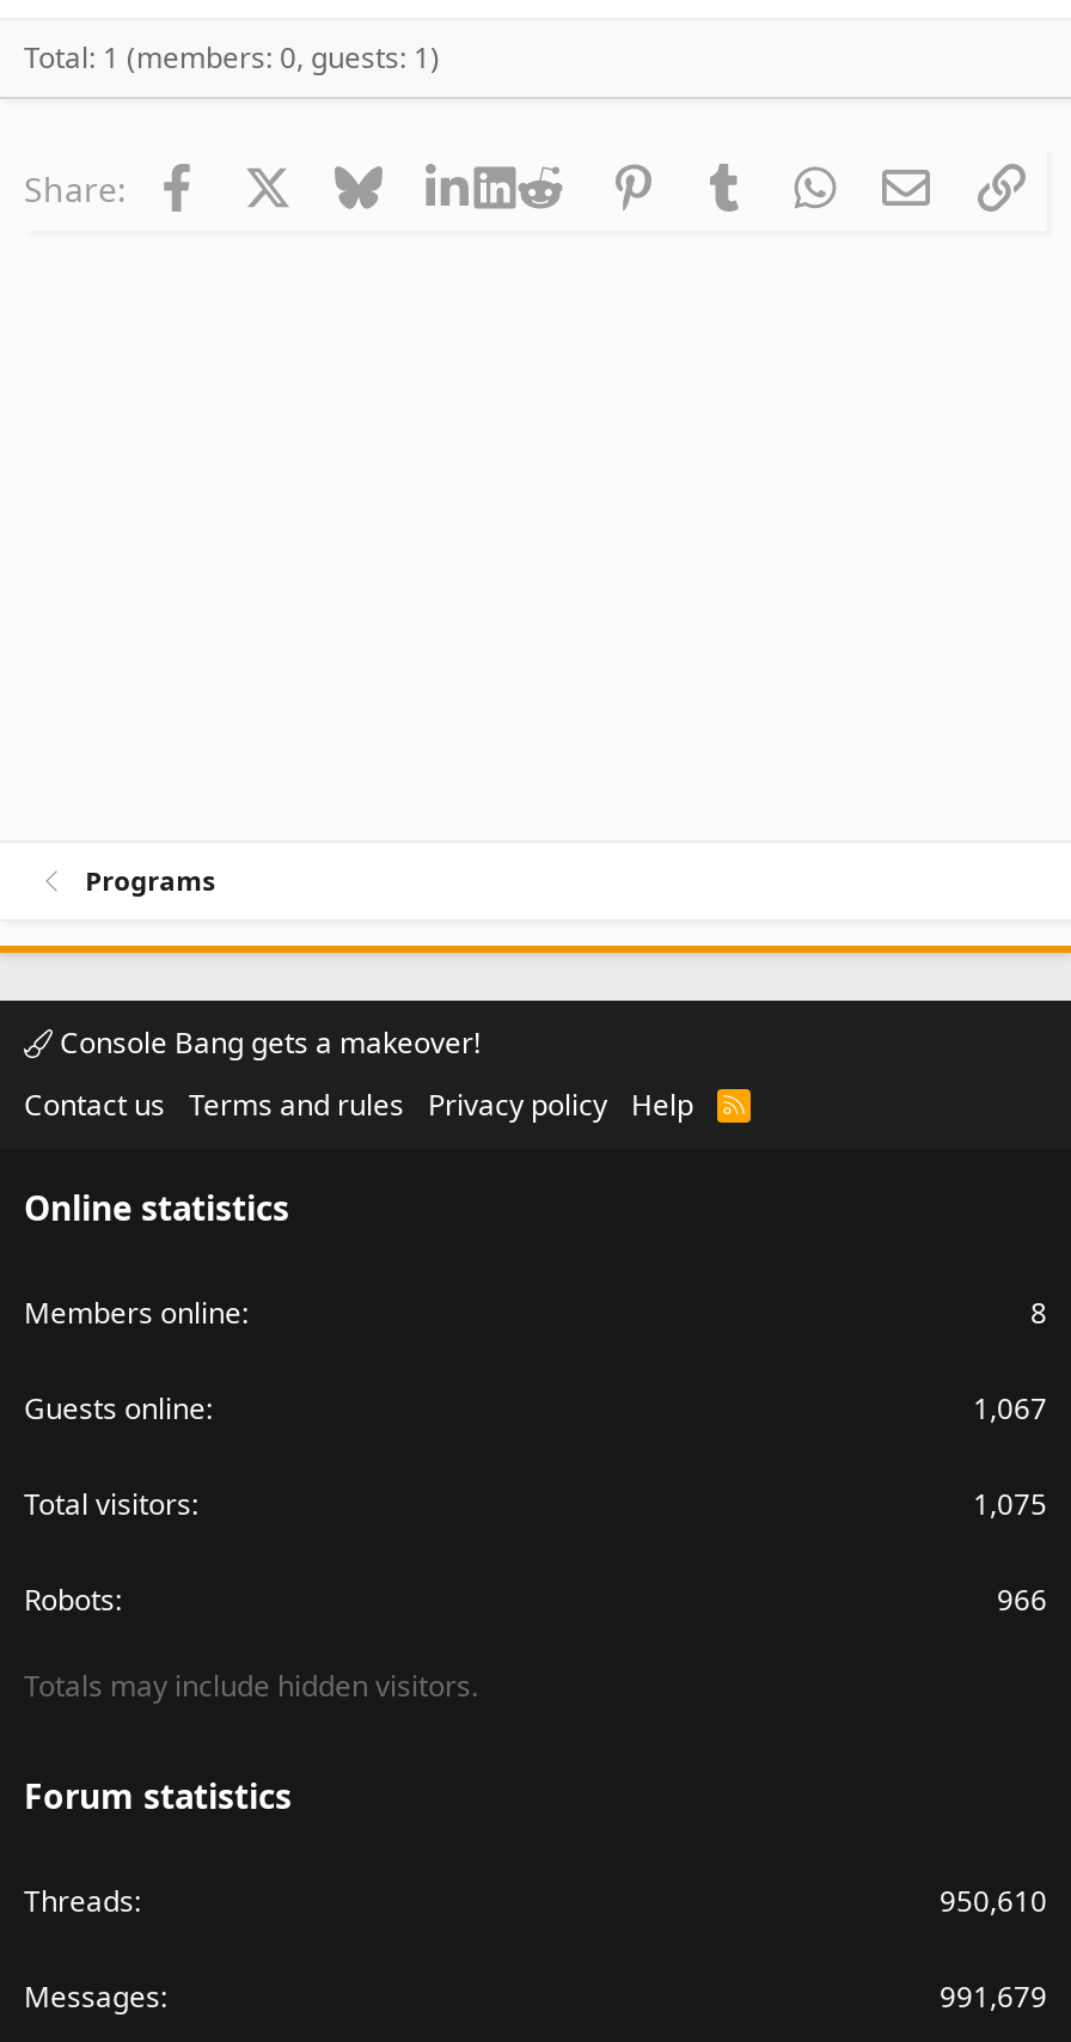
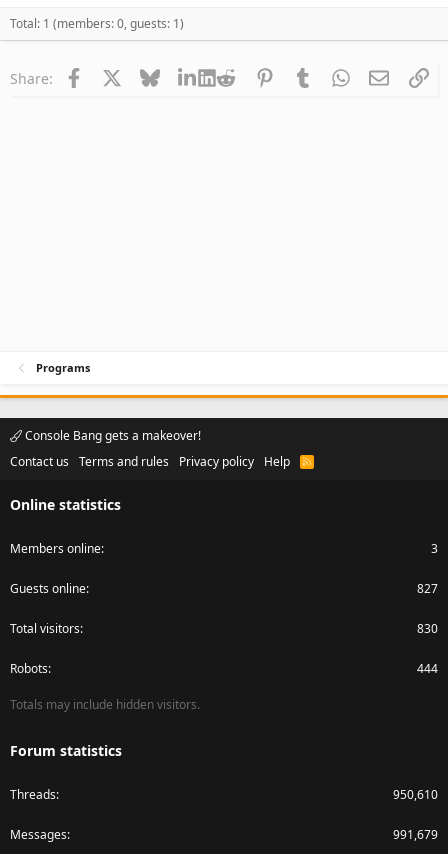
[1030,1293,1047,1333] 8 -> [431,540,438,557] 3
[973,1388,1047,1429] 1,067 -> [417,580,438,597] 827
[973,1484,1047,1525] 1,075 -> [417,620,438,637] 830
[997,1580,1047,1620] 966 -> [417,660,438,677] 444

